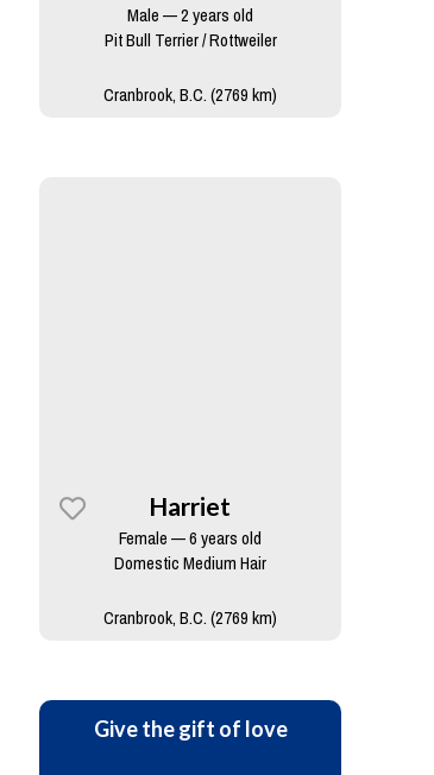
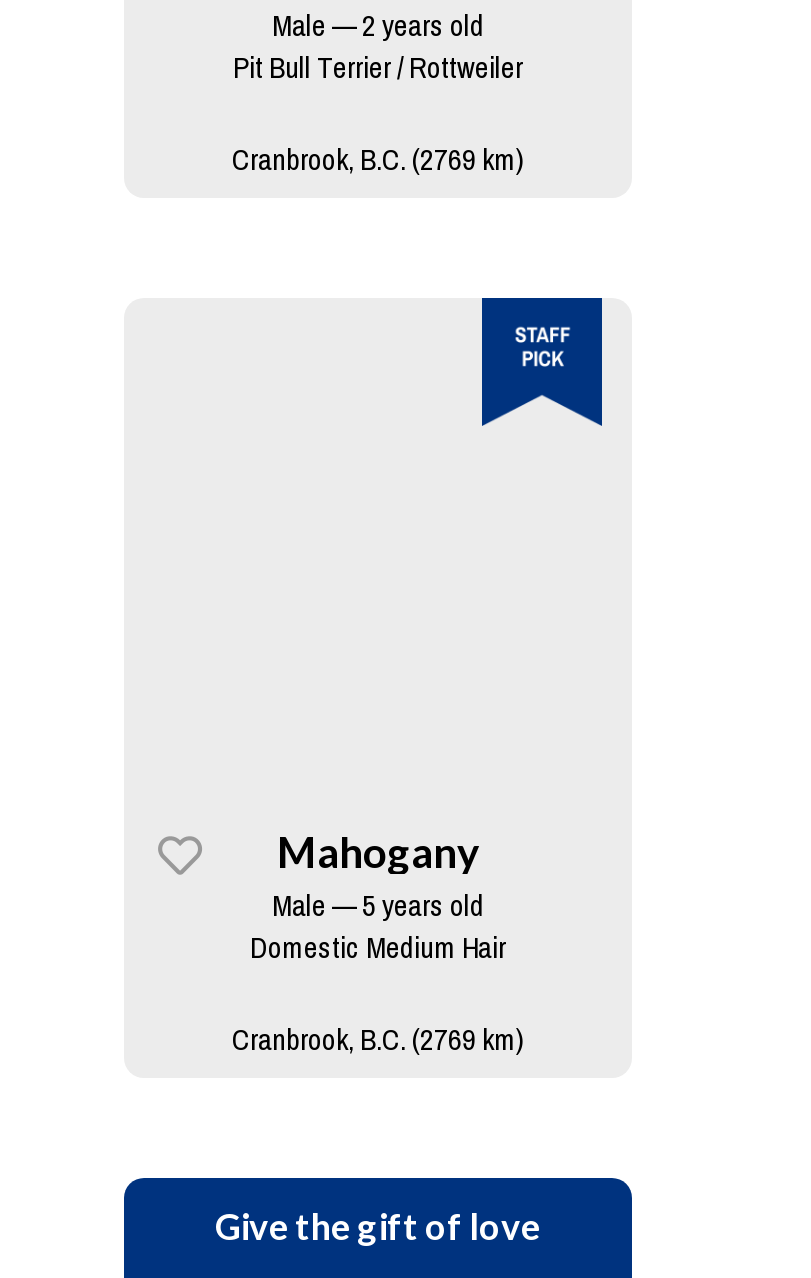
none -> [480,296,604,426] [image]
[119,491,262,550] Harriet | Female — 6 years old -> [272,826,484,926] Mahogany | Male — 5 years old

